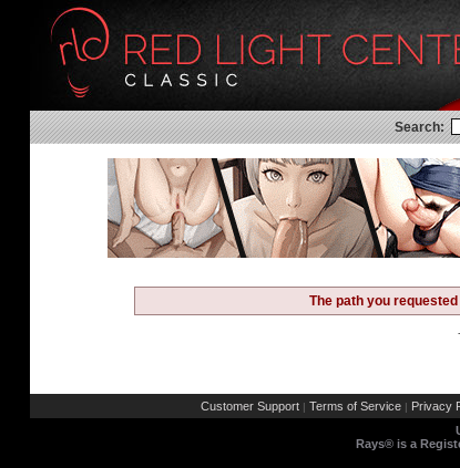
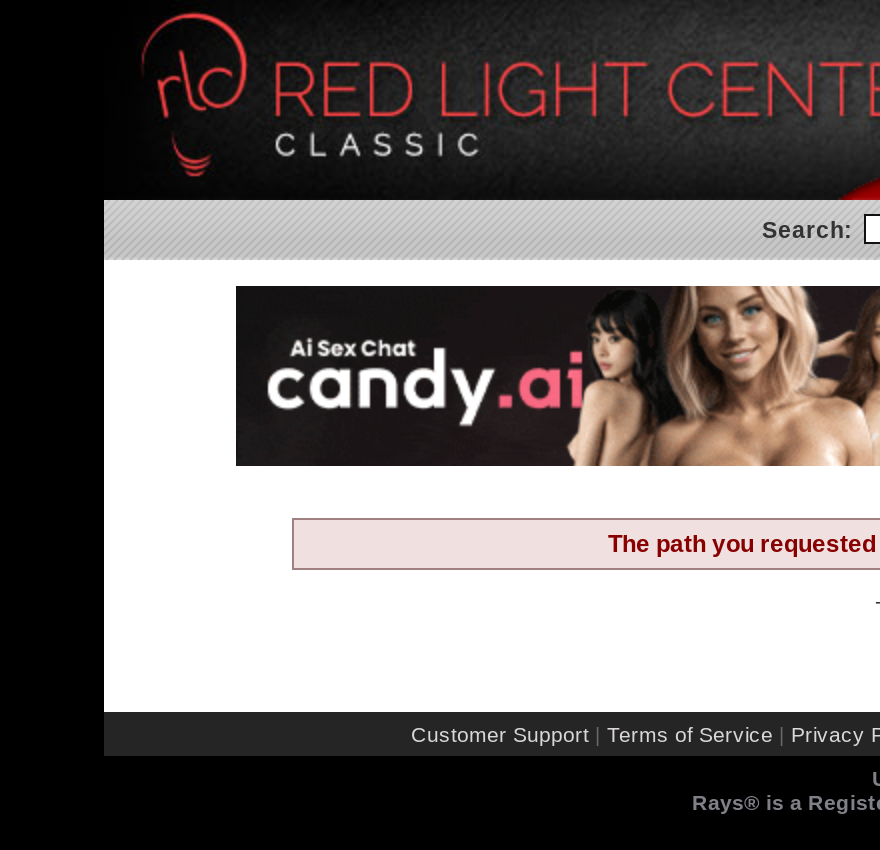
[103,157,457,259] [image] -> [234,284,874,468] [image]

